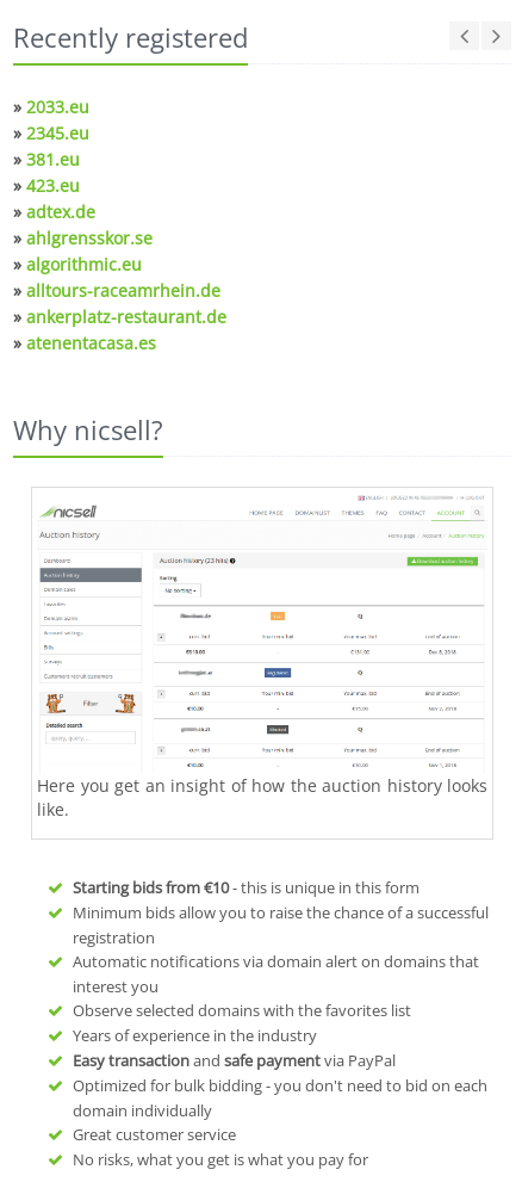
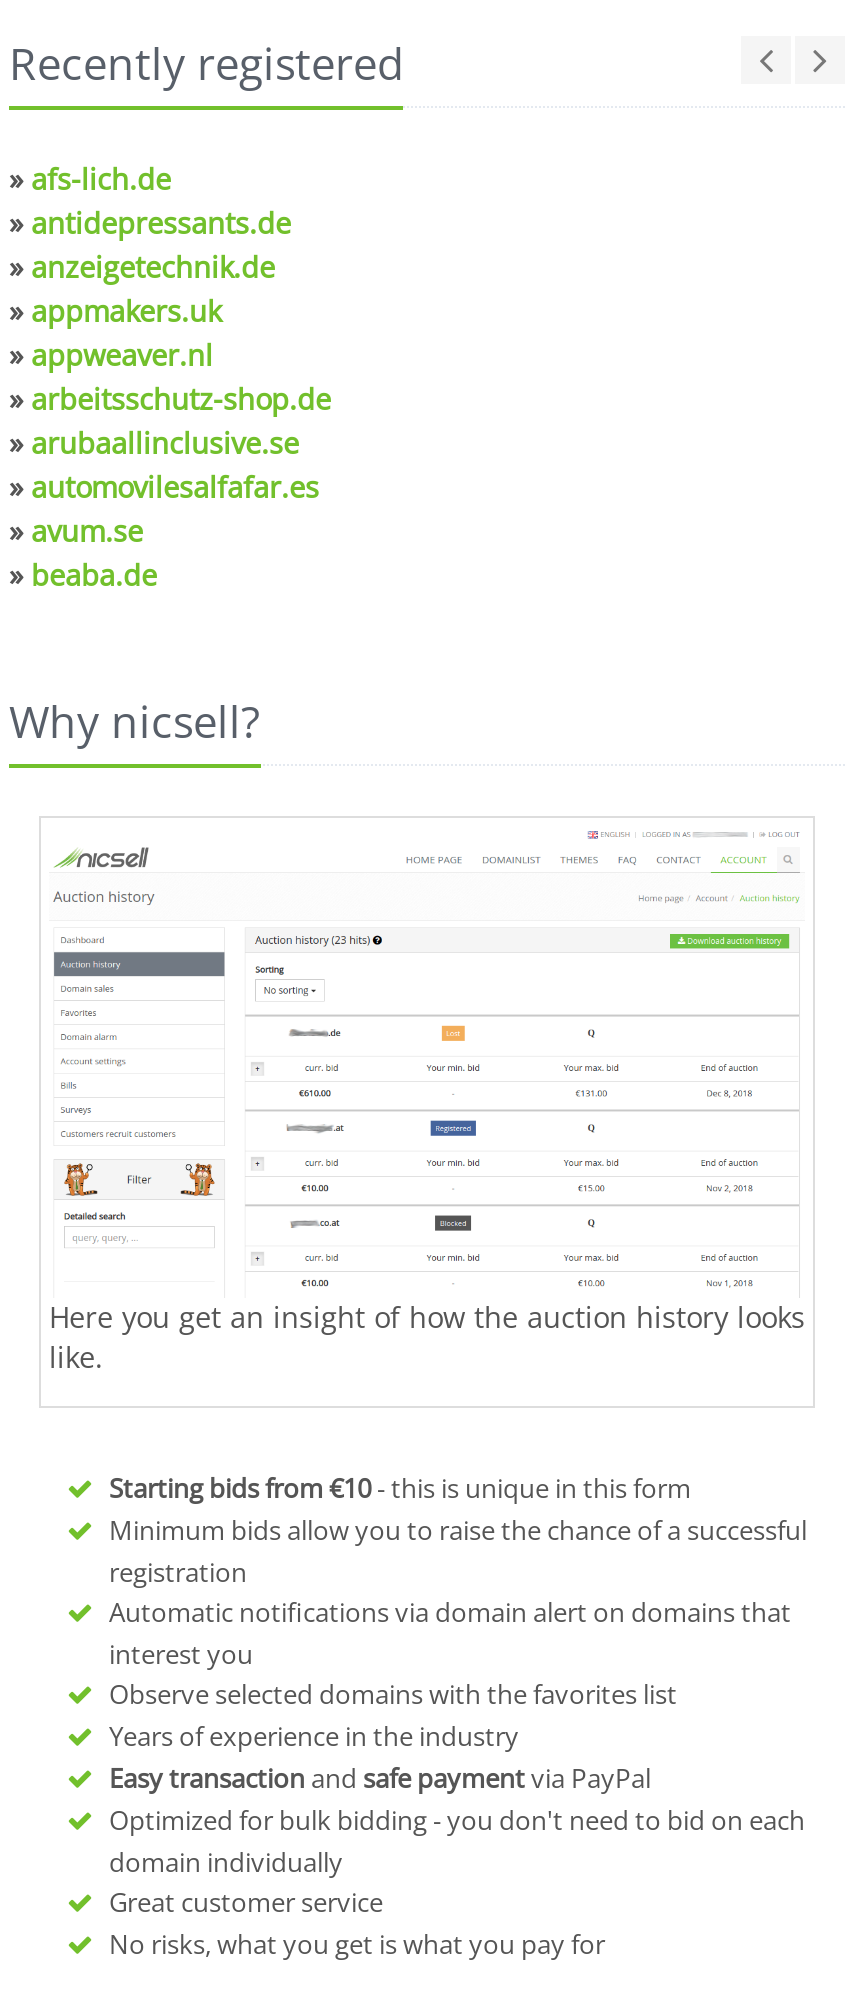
[13,96,226,354] » 2033.eu | » 2345.eu | » 381.eu | » 423.eu | » adtex.de | » ahlgrensskor.se | » algorithmic.eu | » alltours-raceamrhein.de | » ankerplatz-restaurant.de | » atenentacasa.es -> [9,160,331,594] » afs-lich.de | » antidepressants.de | » anzeigetechnik.de | » appmakers.uk | » appweaver.nl | » arbeitsschutz-shop.de | » arubaallinclusive.se | » automovilesalfafar.es | » avum.se | » beaba.de

